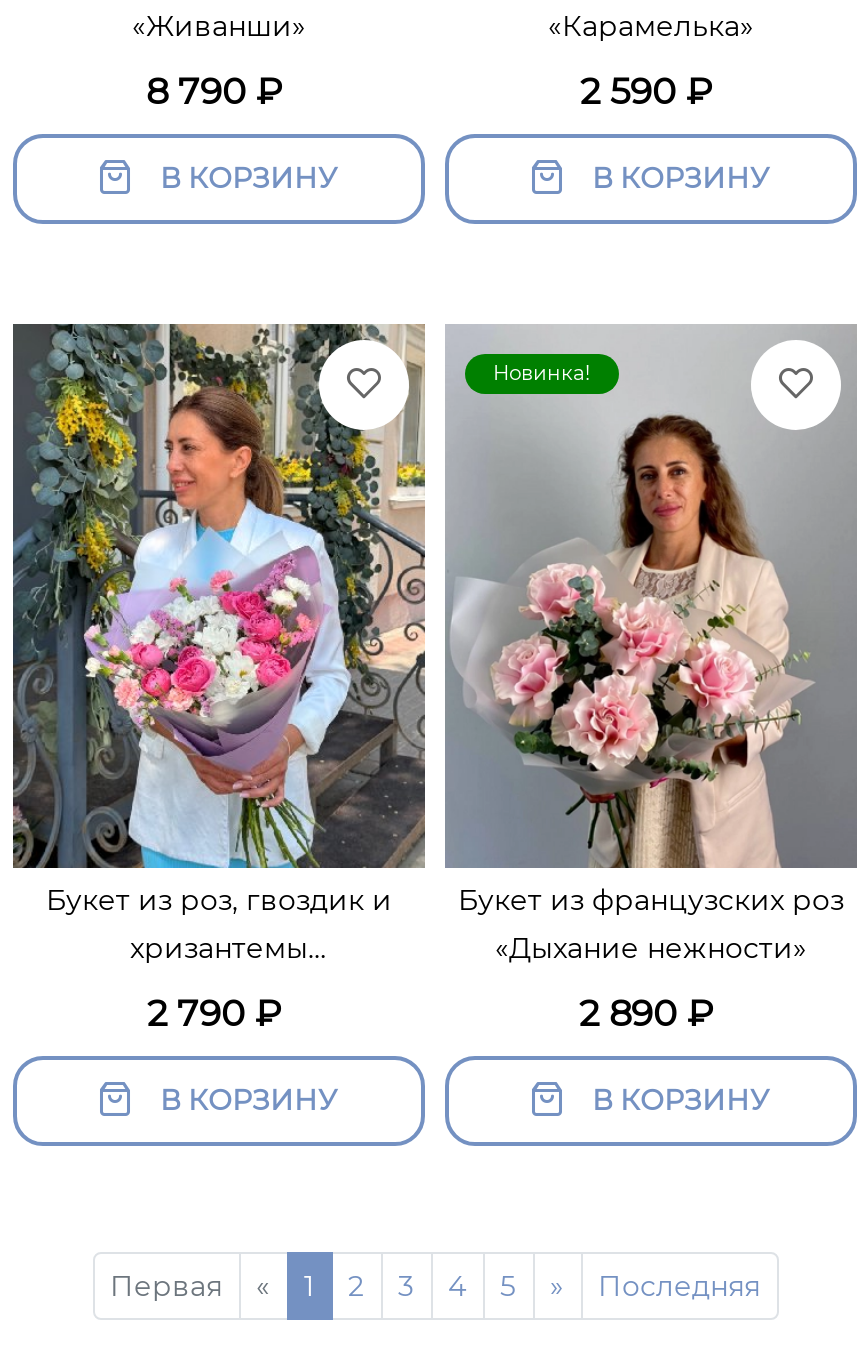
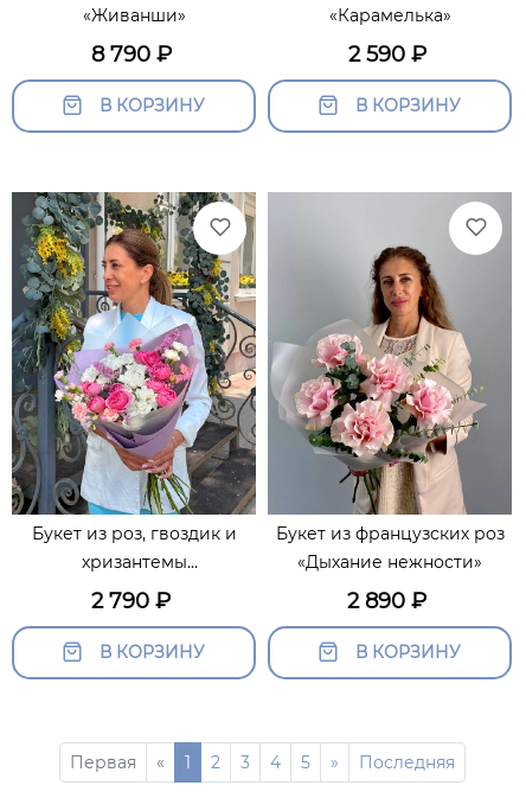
[493,360,591,386] Новинка! -> none

